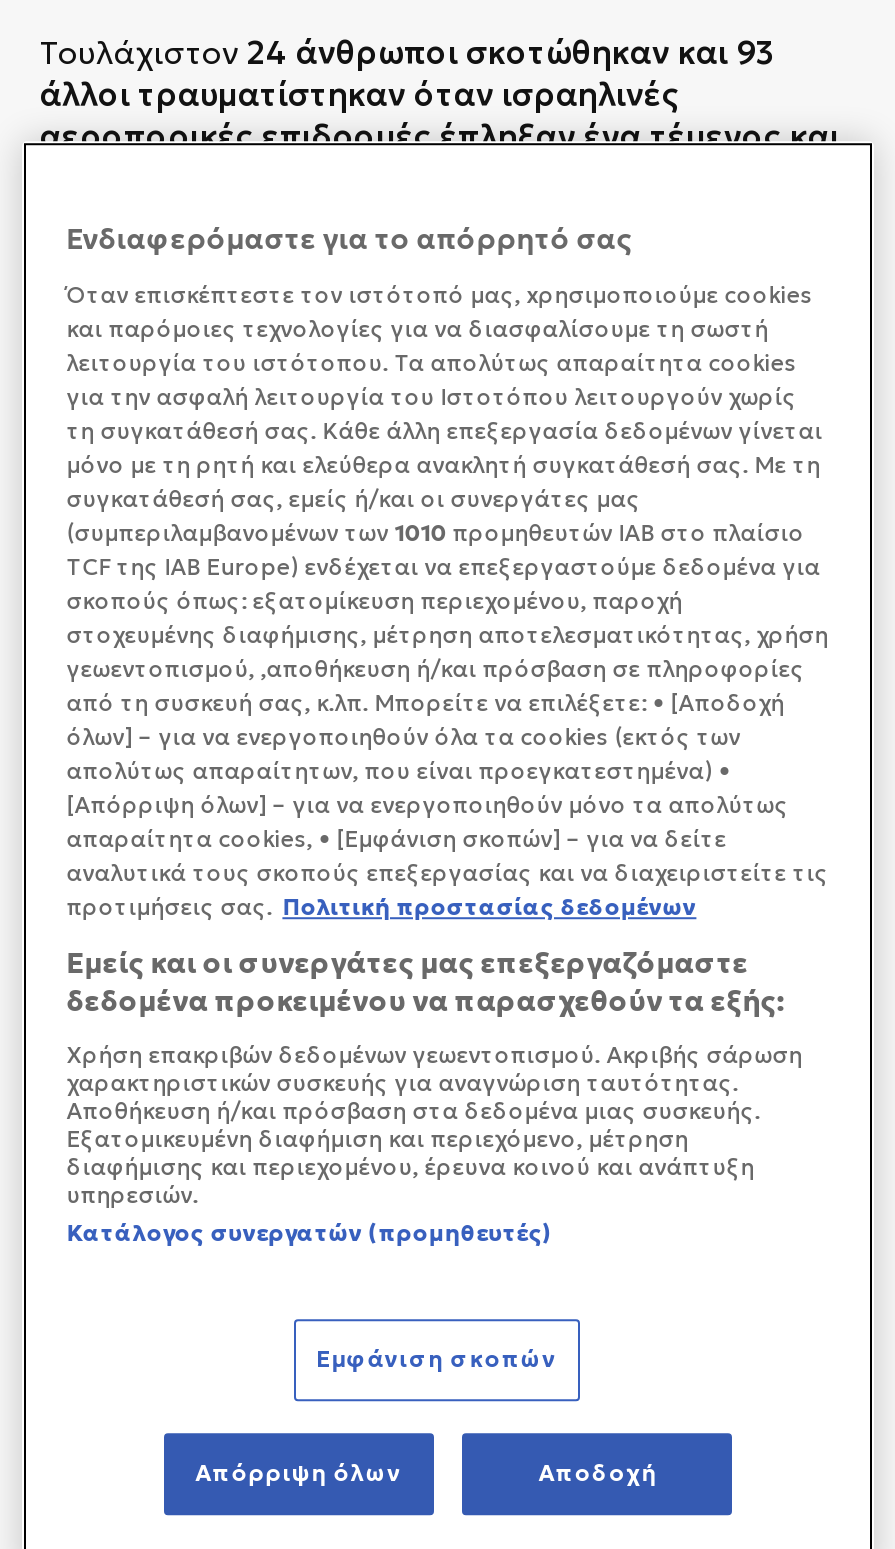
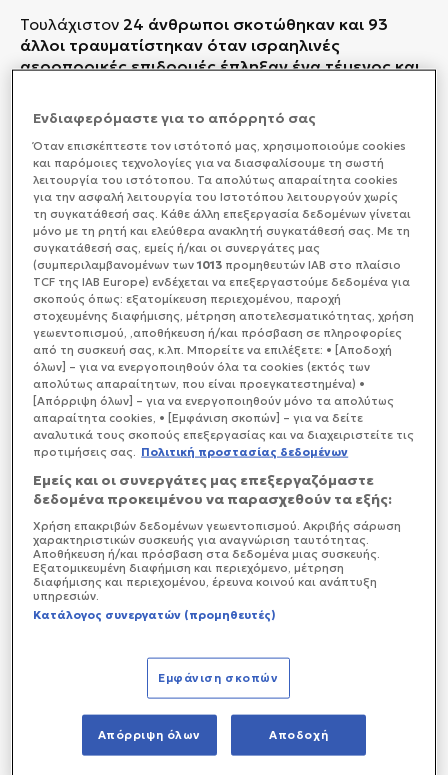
[66,519,804,547] (συμπεριλαμβανομένων των 1010 προμηθευτών IAB στο πλαίσιο -> [33,257,401,271] (συμπεριλαμβανομένων των 1013 προμηθευτών IAB στο πλαίσιο

